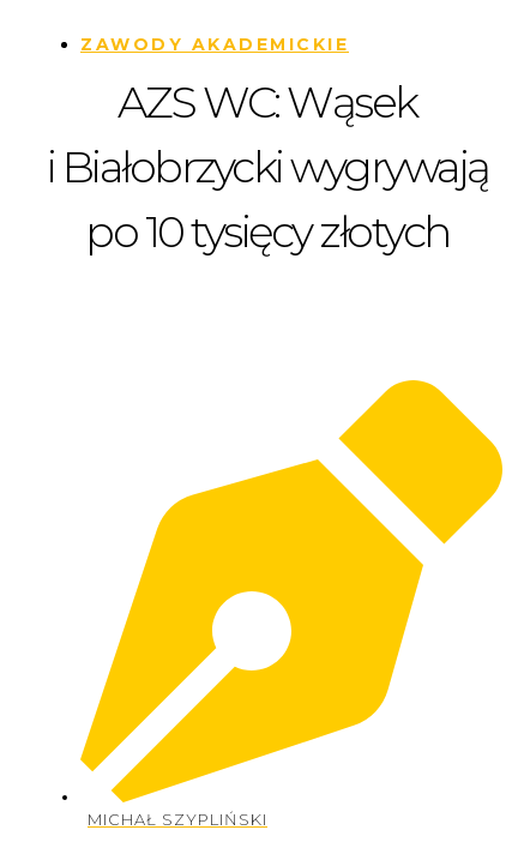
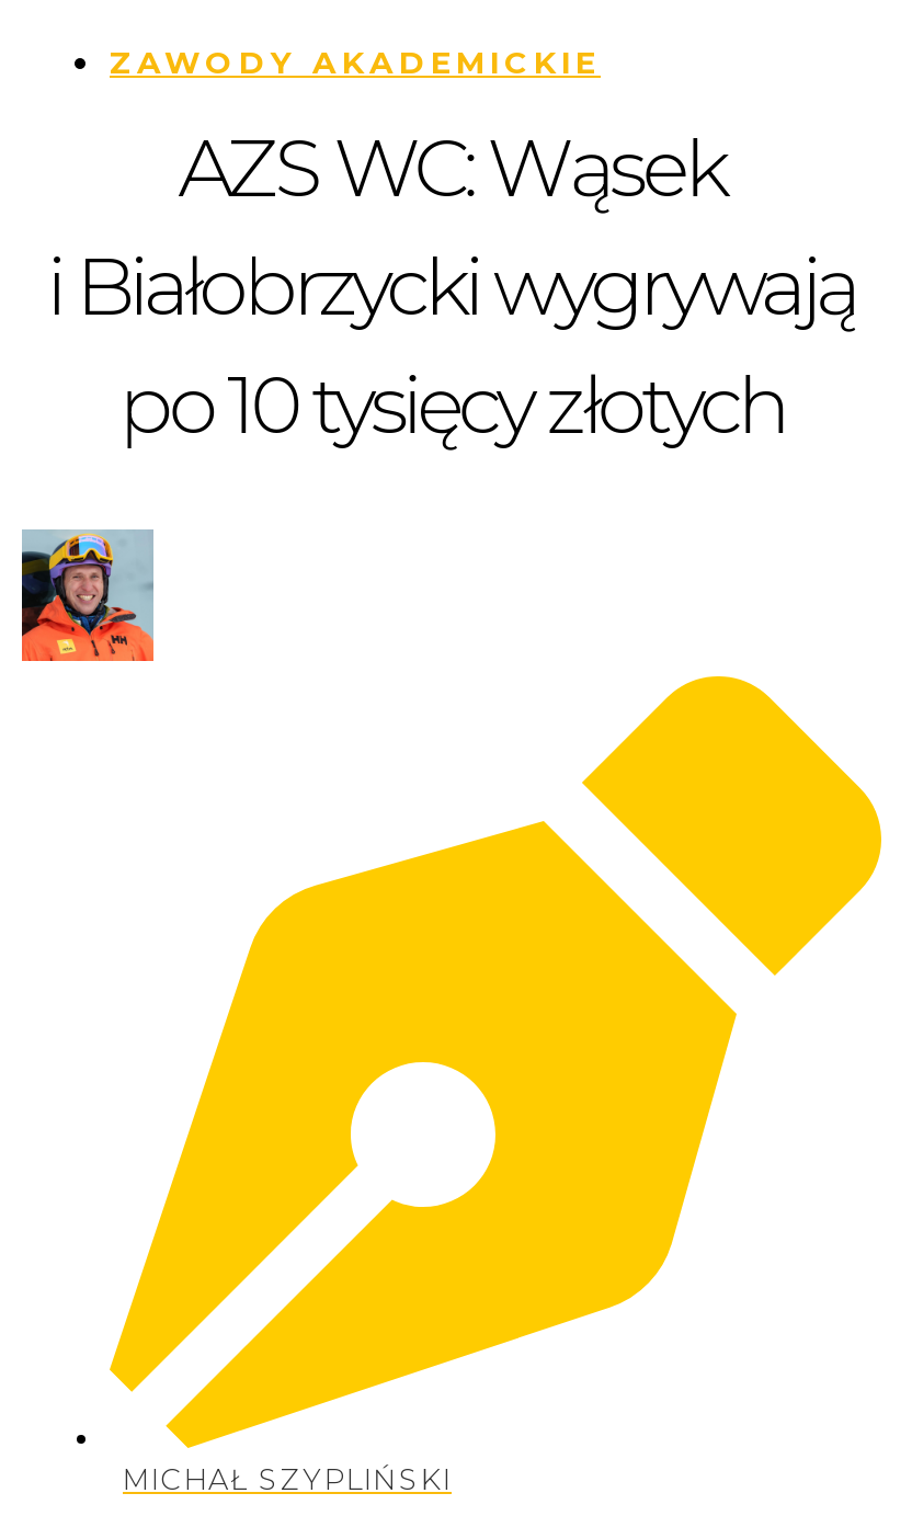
none -> [20,529,156,663] [image]

